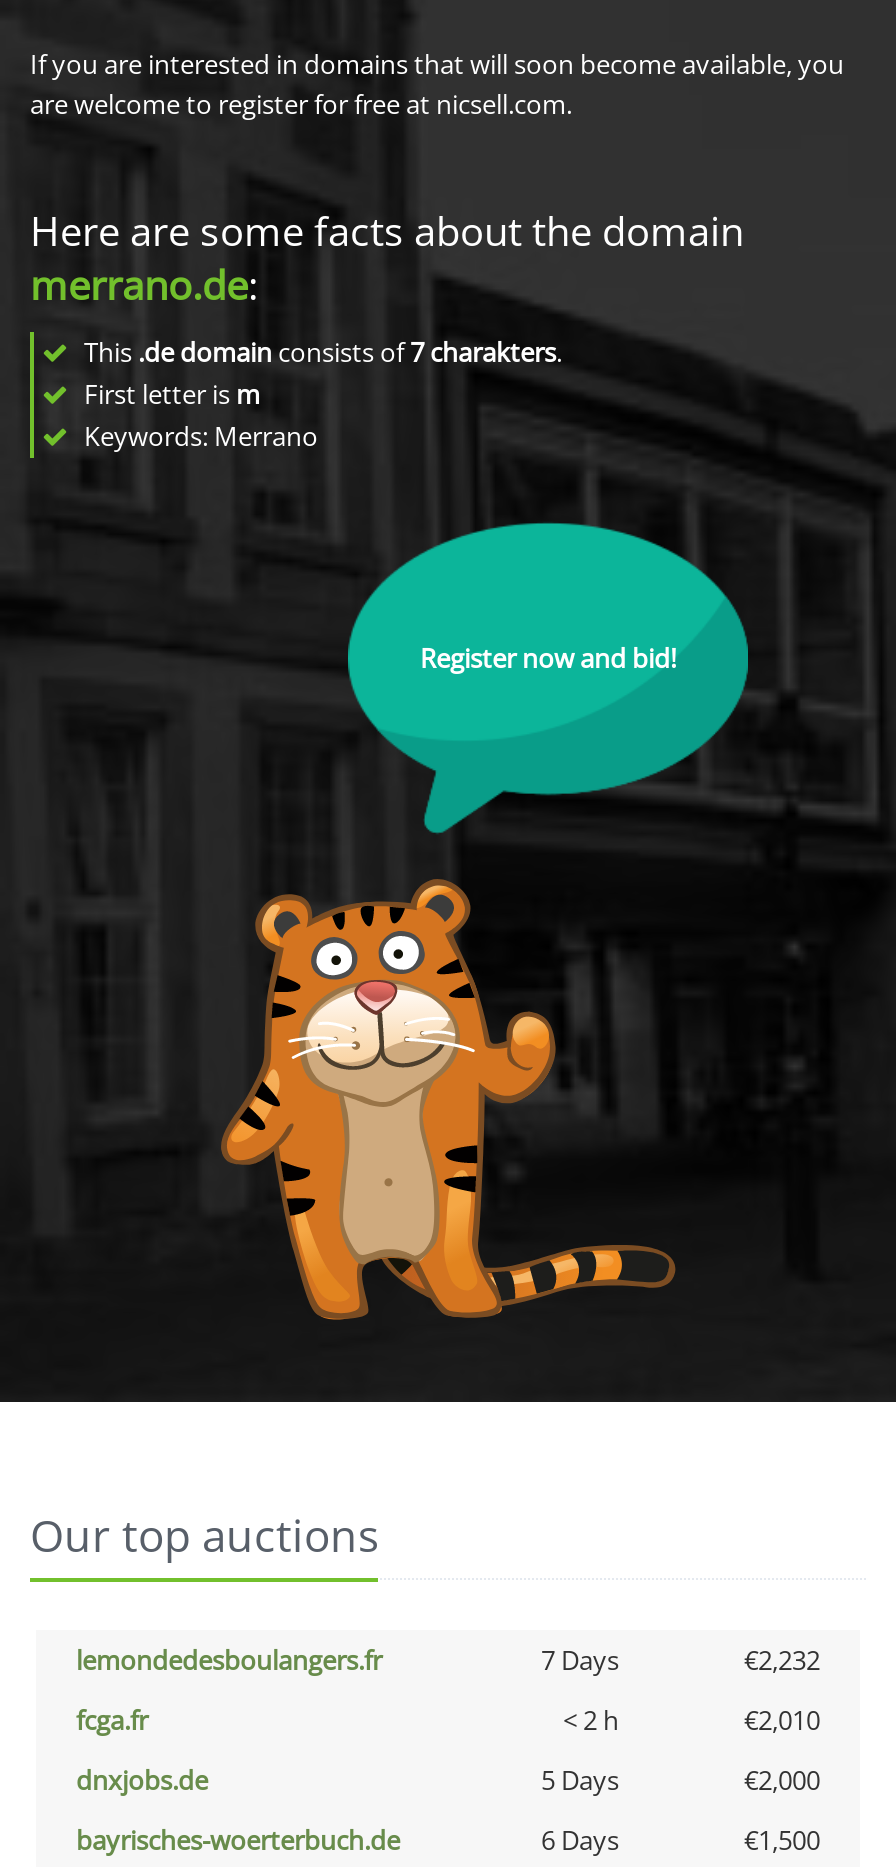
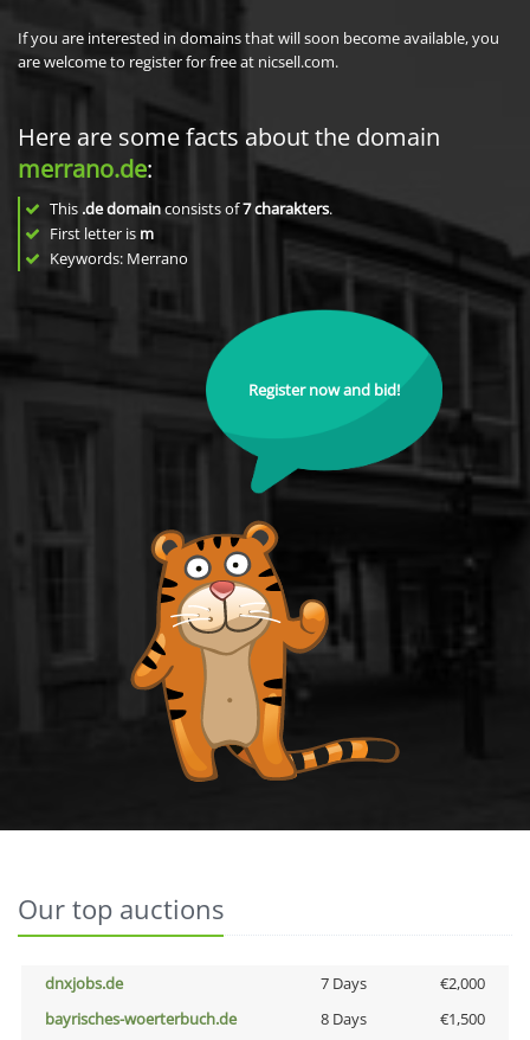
[76,1642,820,1738] lemondedesboulangers.fr | 7 Days | €2,232 | fcga.fr | < 2 h | €2,010 -> none
[541,1762,619,1798] 5 Days -> [320,972,366,994] 7 Days
[541,1822,619,1858] 6 Days -> [320,1008,366,1029] 8 Days

